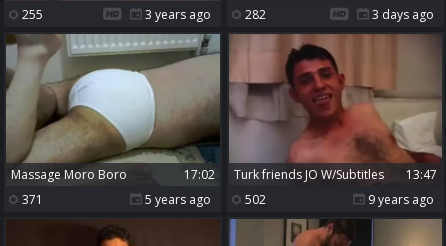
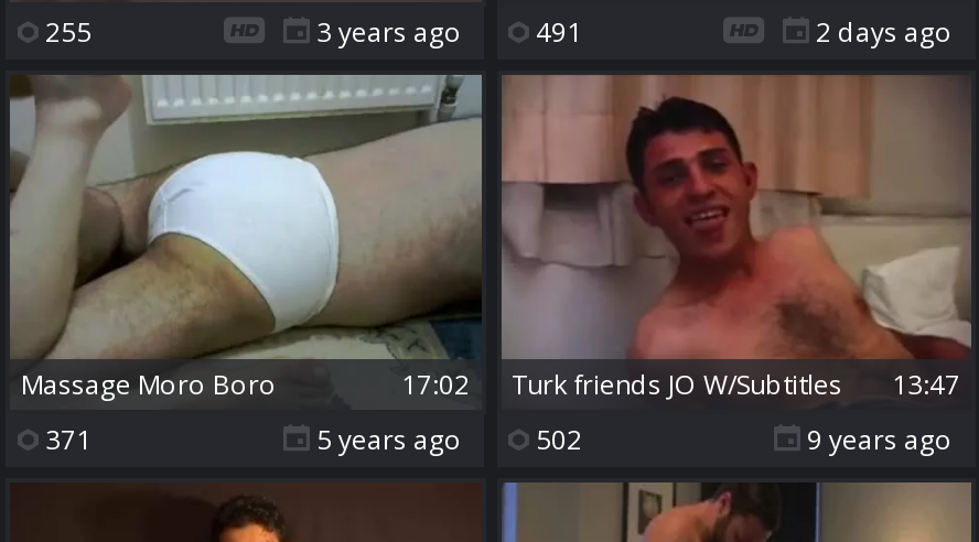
[241,6,433,23] 282 | 3 days ago -> [529,13,953,50] 491 | 2 days ago

